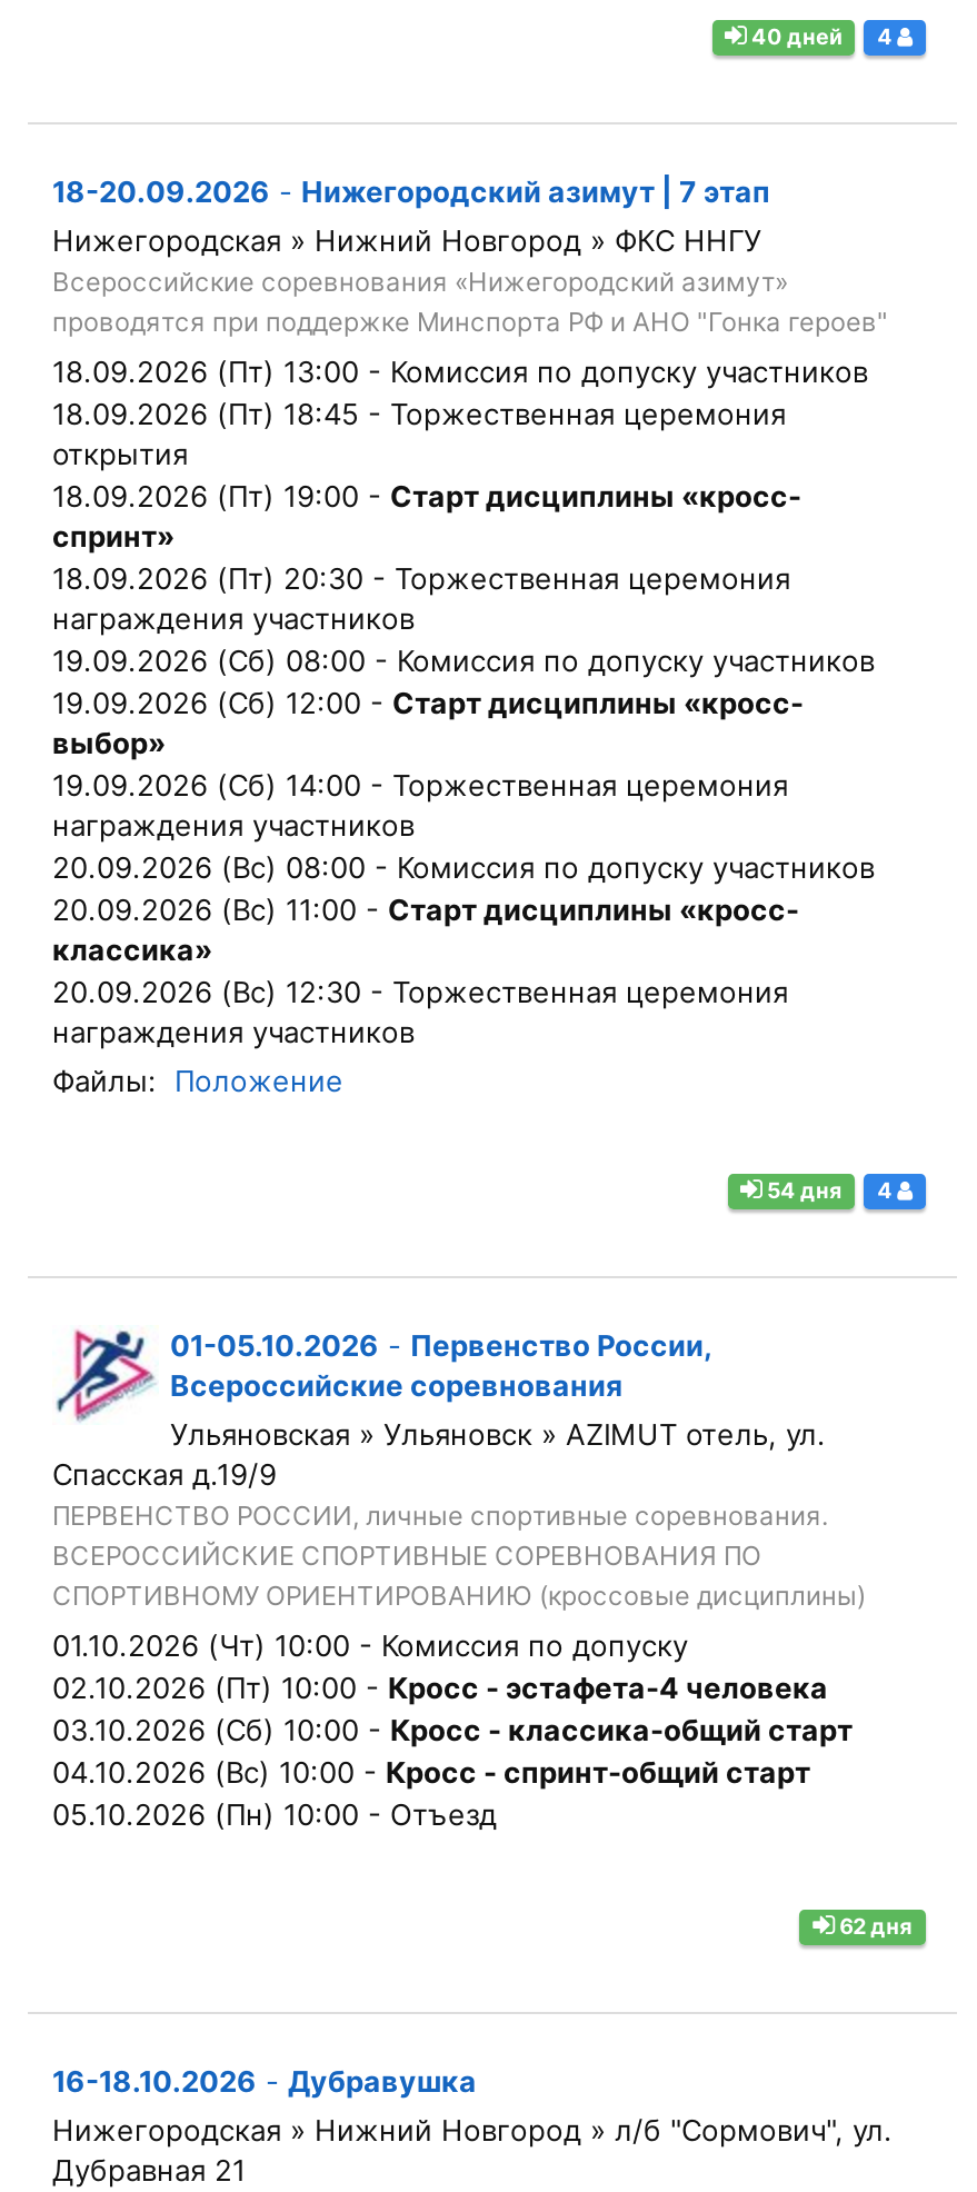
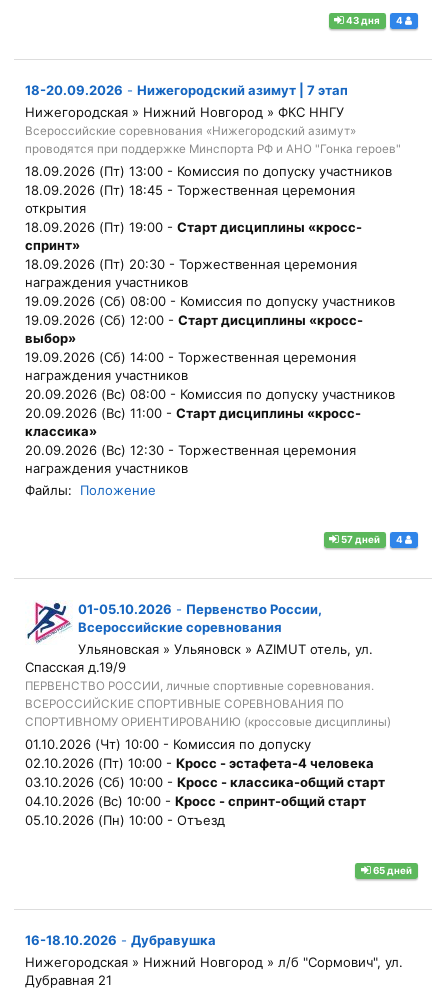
[747,24,897,49] 40 дней 4 -> [344,15,405,26] 43 дня 4
[762,1178,897,1203] 54 дня 4 -> [339,534,405,545] 57 дней 4
[835,1914,913,1939] 62 дня -> [371,865,412,876] 65 дней

